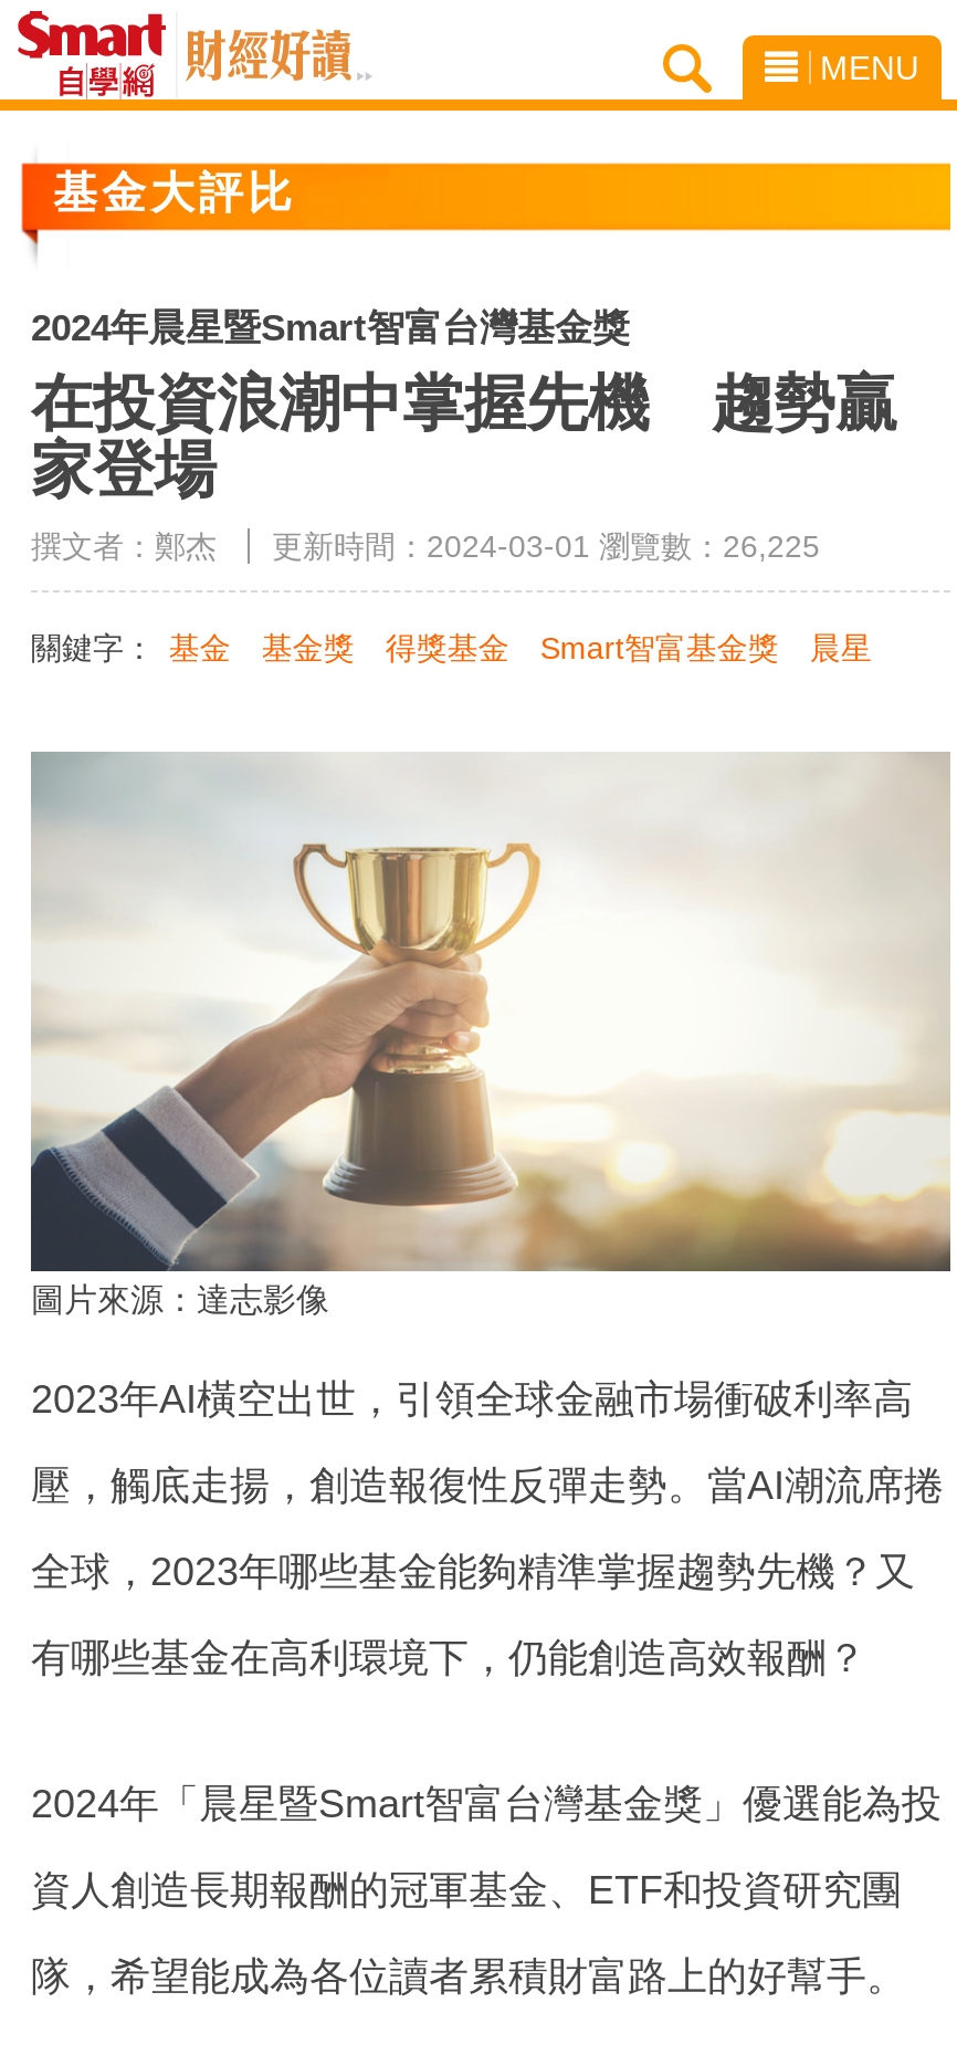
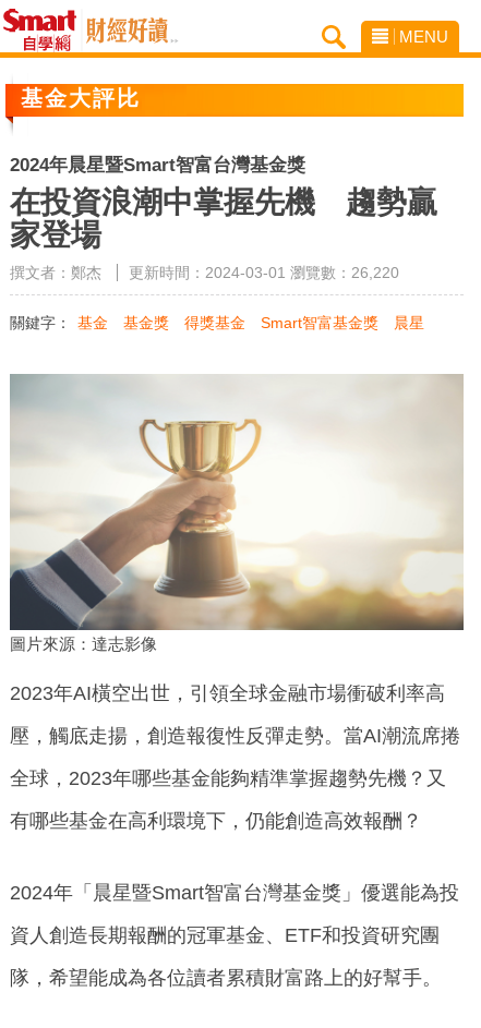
[272,528,820,564] 更新時間：2024-03-01 瀏覽數：26,225 -> [129,264,399,281] 更新時間：2024-03-01 瀏覽數：26,220

